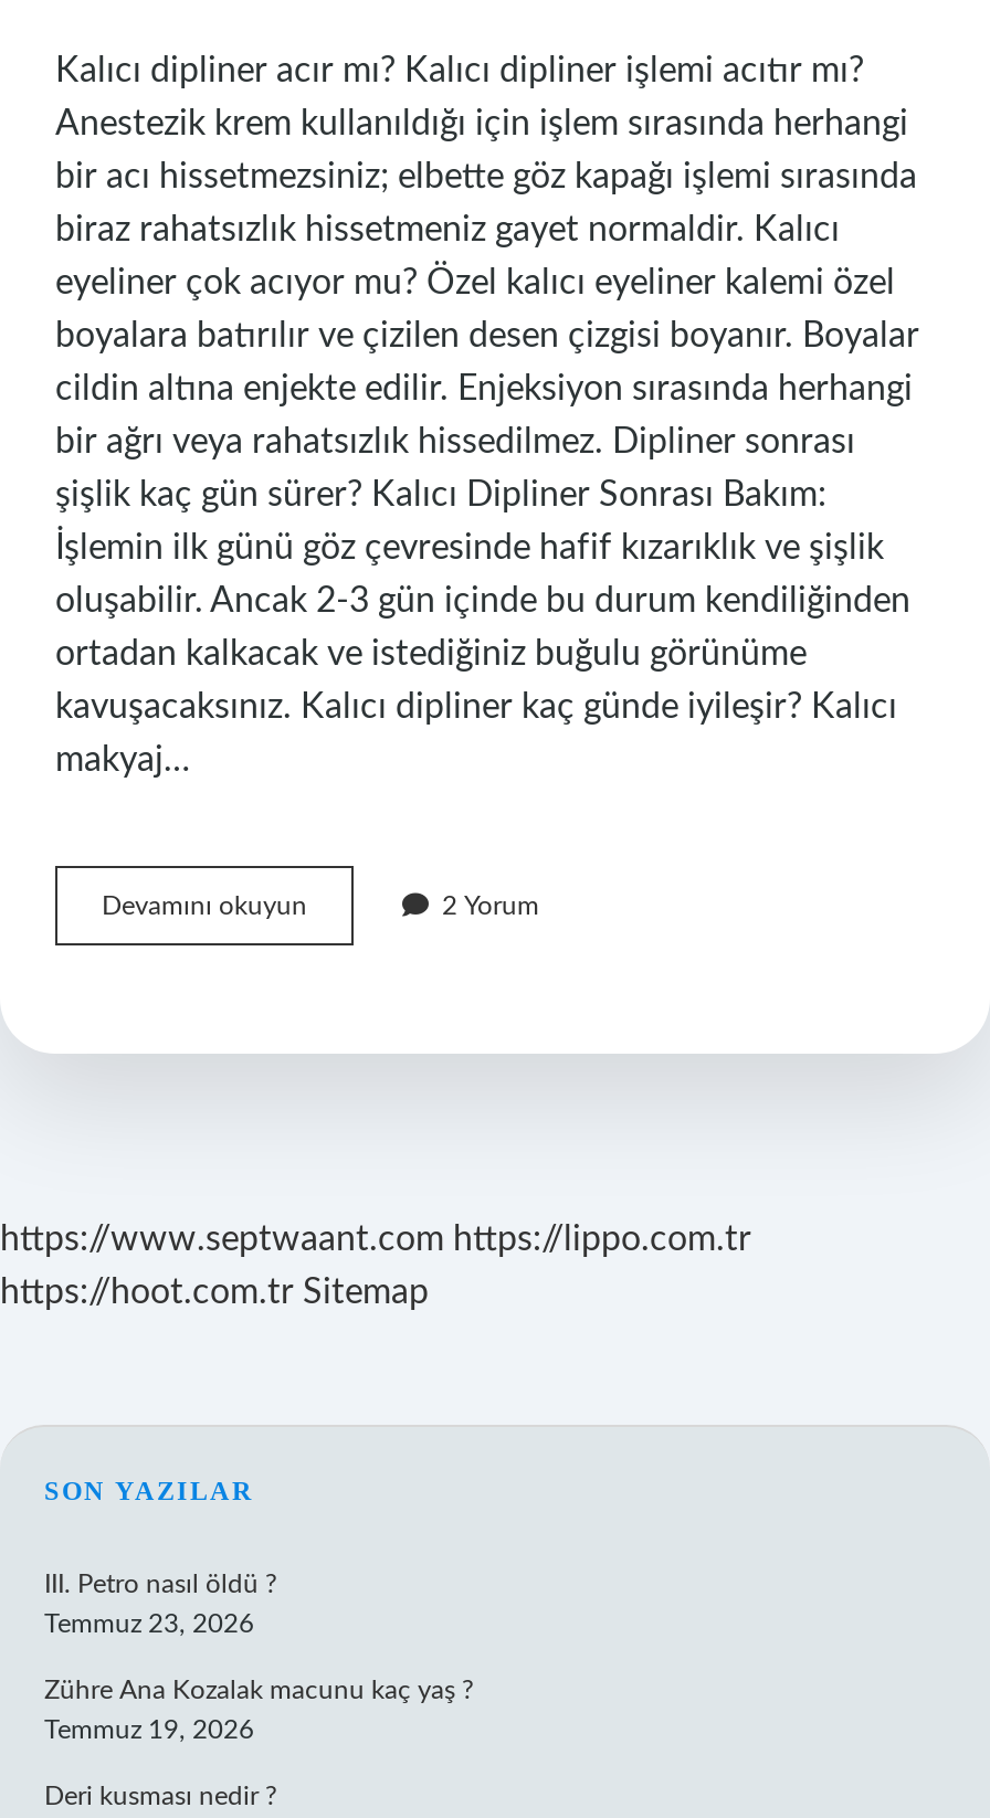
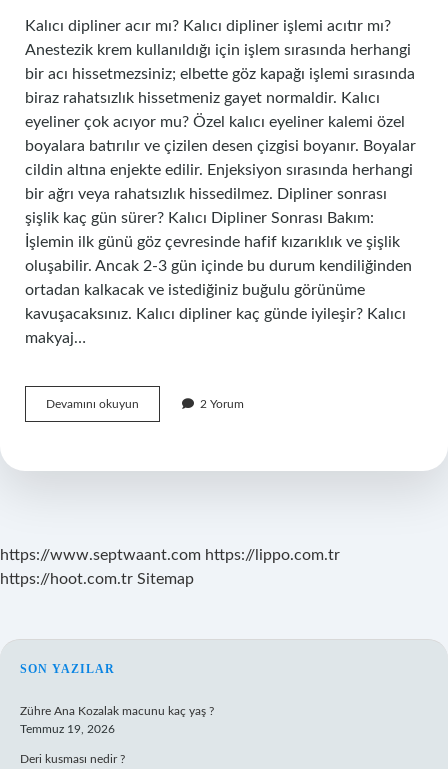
[44,1571,276,1637] III. Petro nasıl öldü ? | Temmuz 23, 2026 -> none

